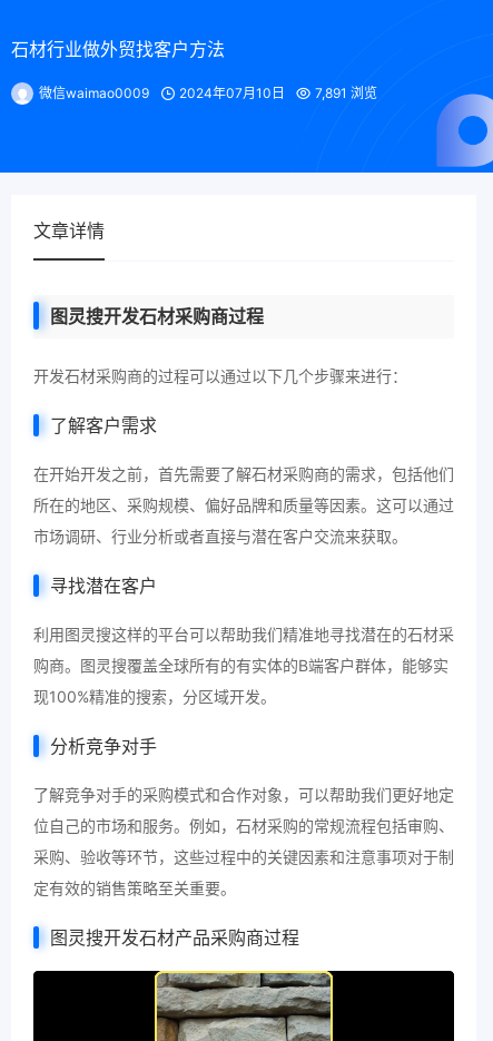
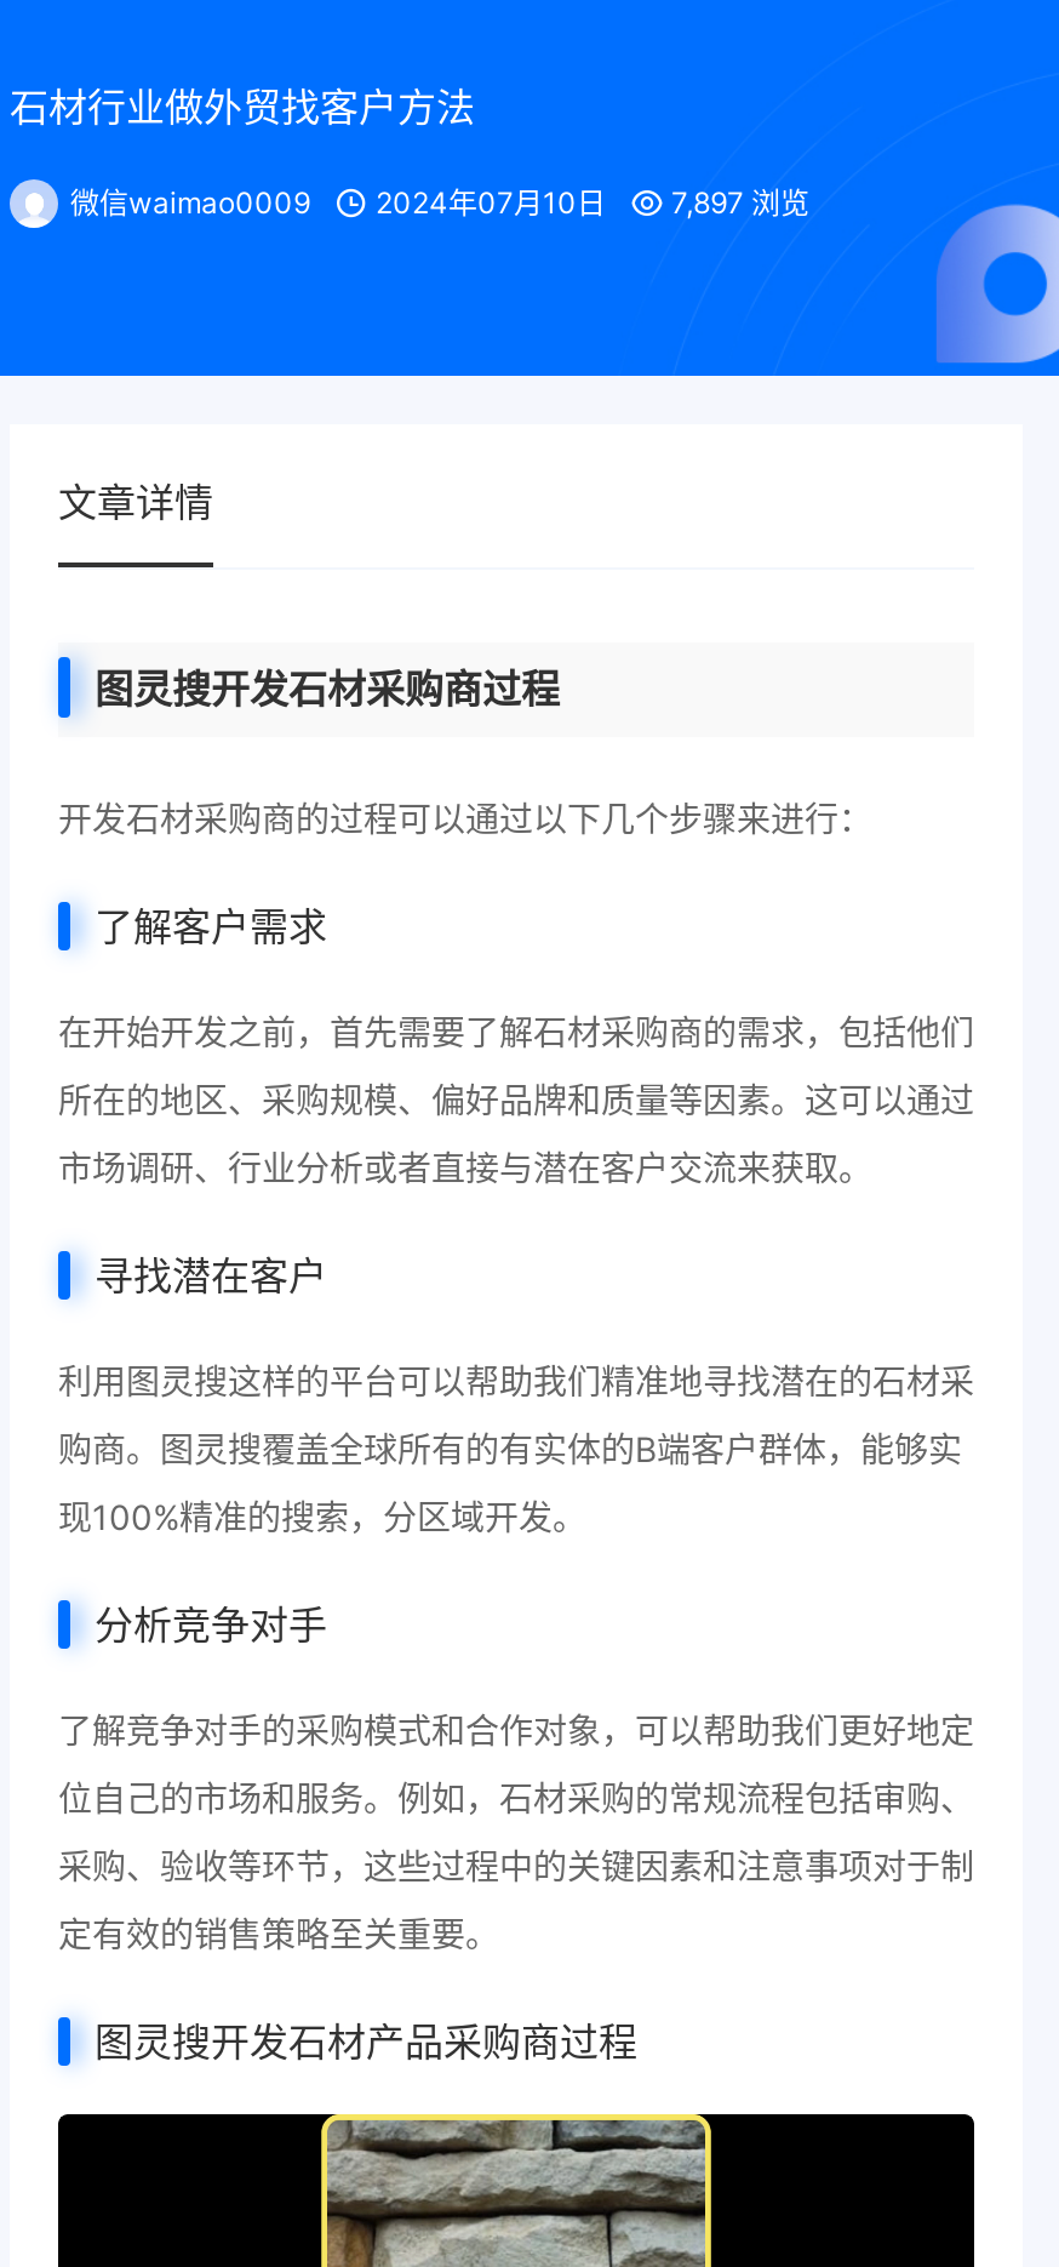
[39,85,377,101] 微信waimao0009 2024年07月10日 7,891 浏览 -> [70,184,809,221] 微信waimao0009 2024年07月10日 7,897 浏览

